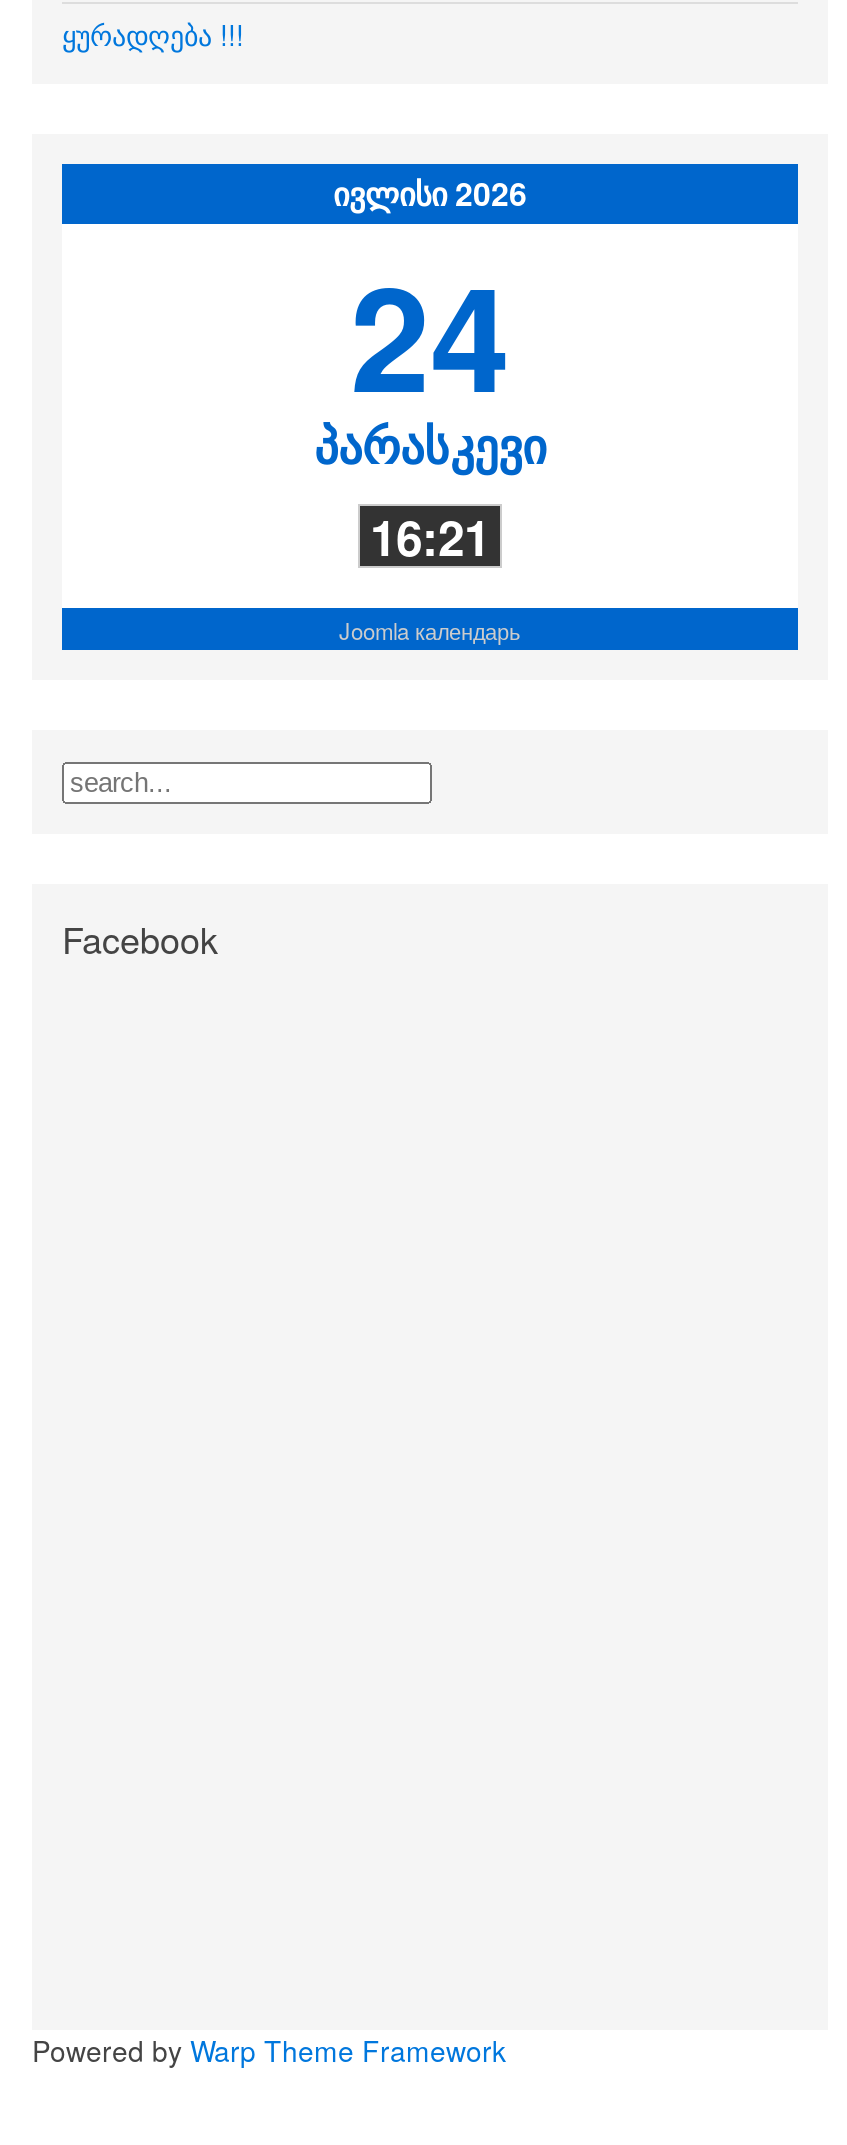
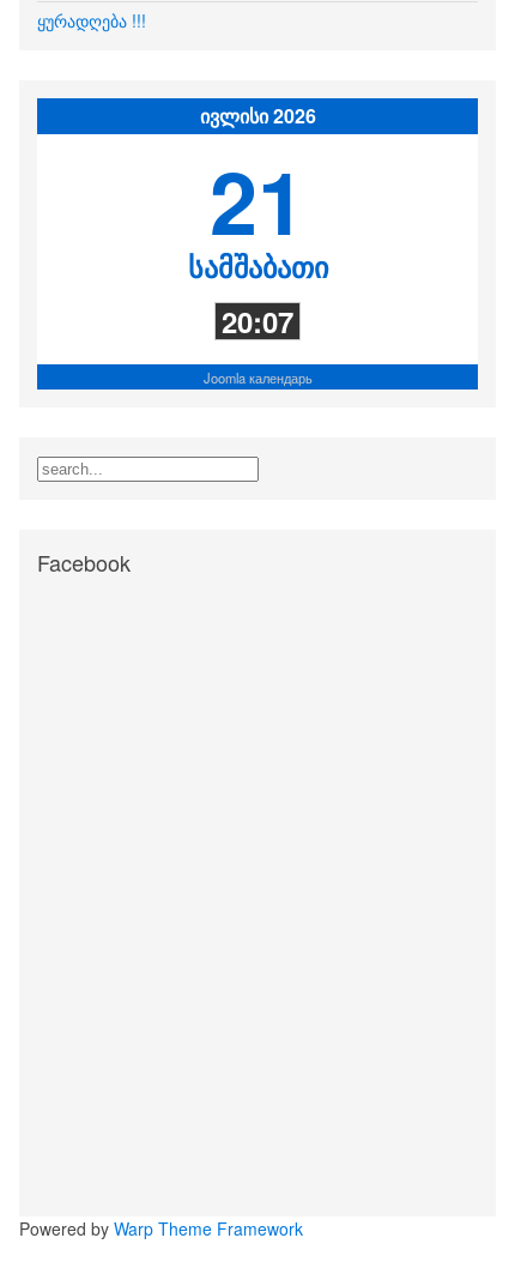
[314,231,546,571] 24 | პარასკევი | 16:21 -> [187,138,328,342] 21 | სამშაბათი | 20:07

